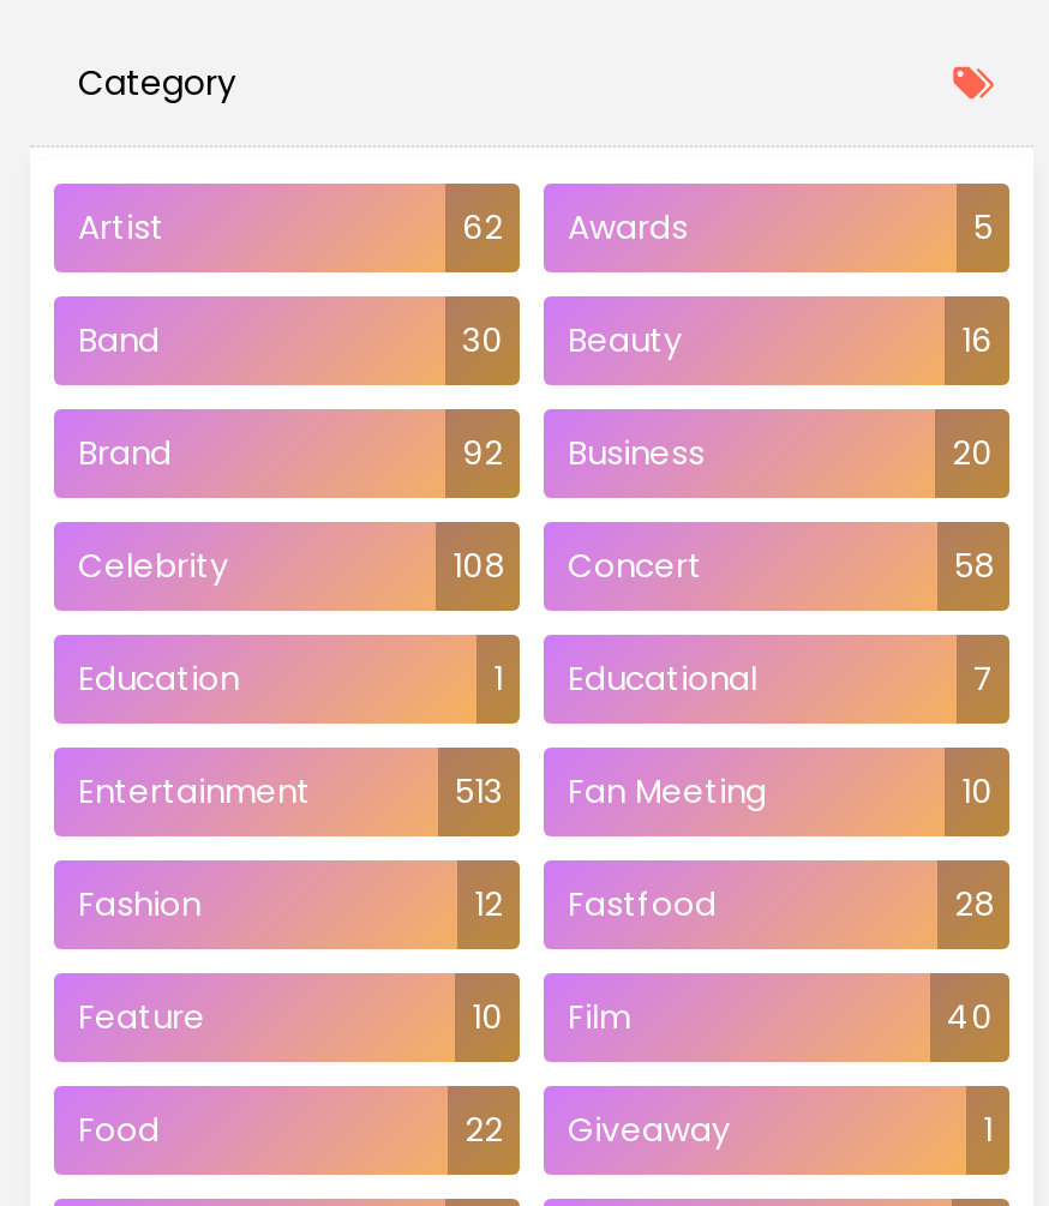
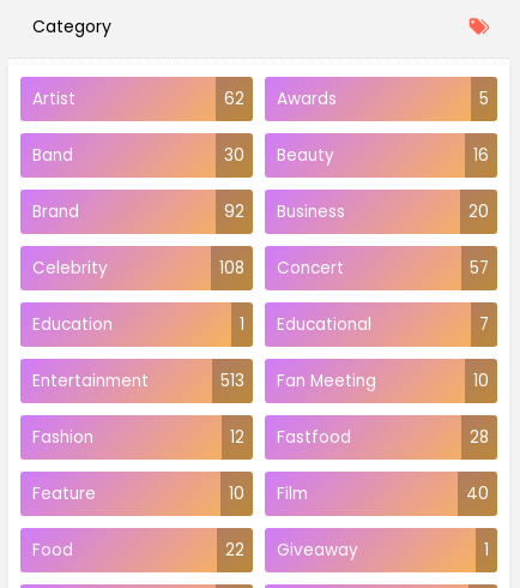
[954,545,993,590] 58 -> [470,257,489,280] 57

